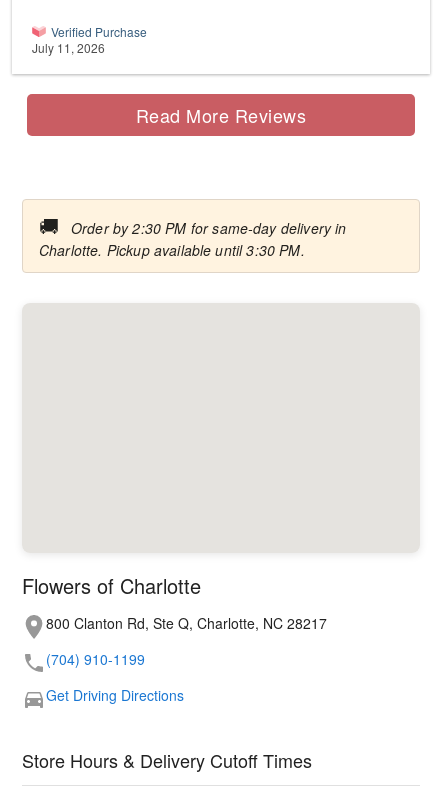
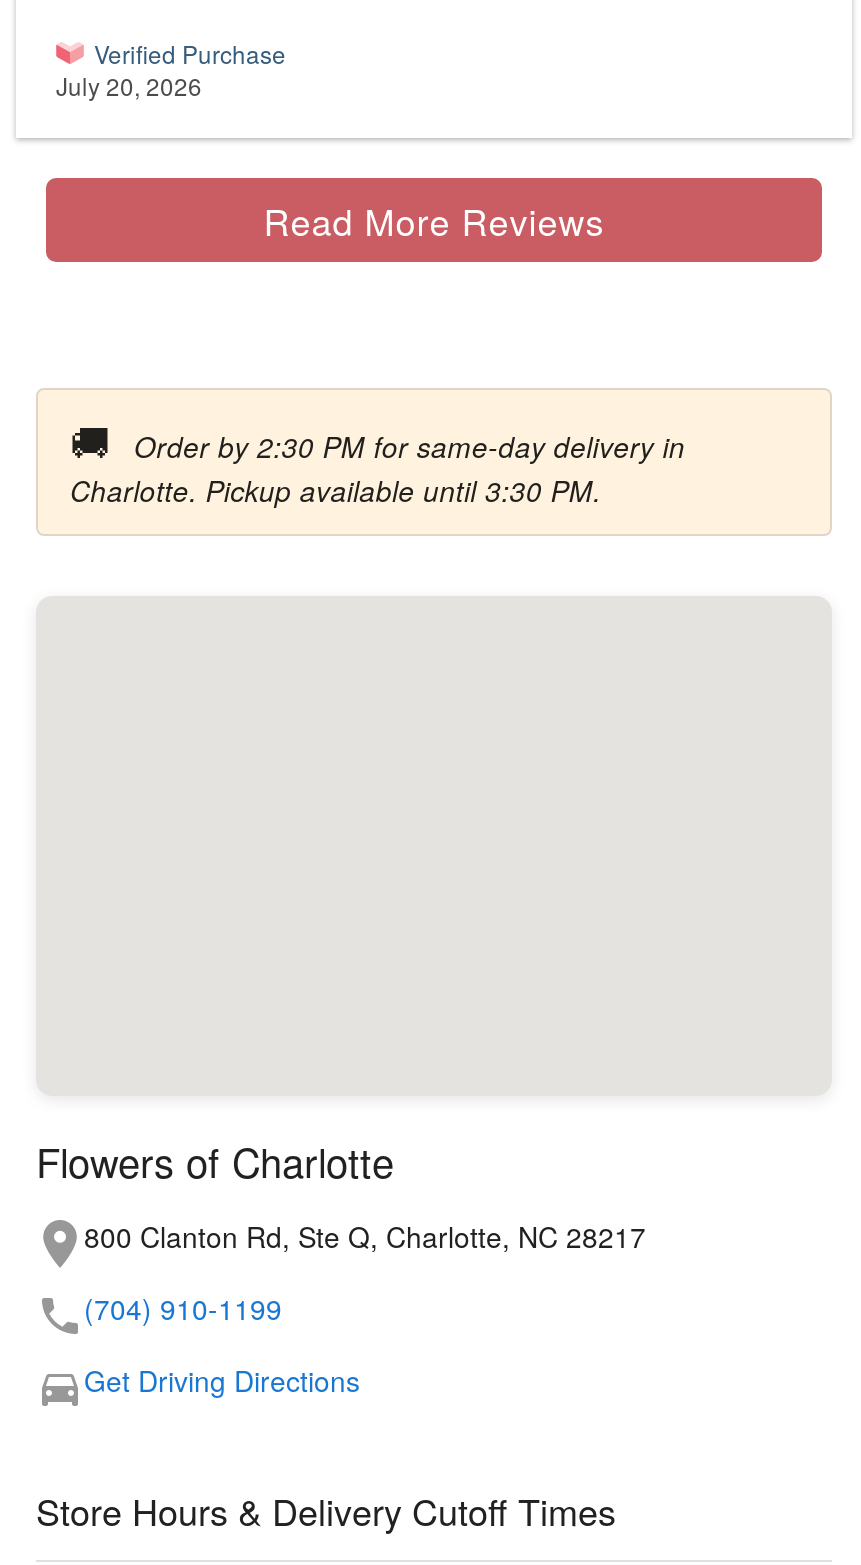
[32,39,105,56] July 11, 2026 -> [56,68,202,102] July 20, 2026

